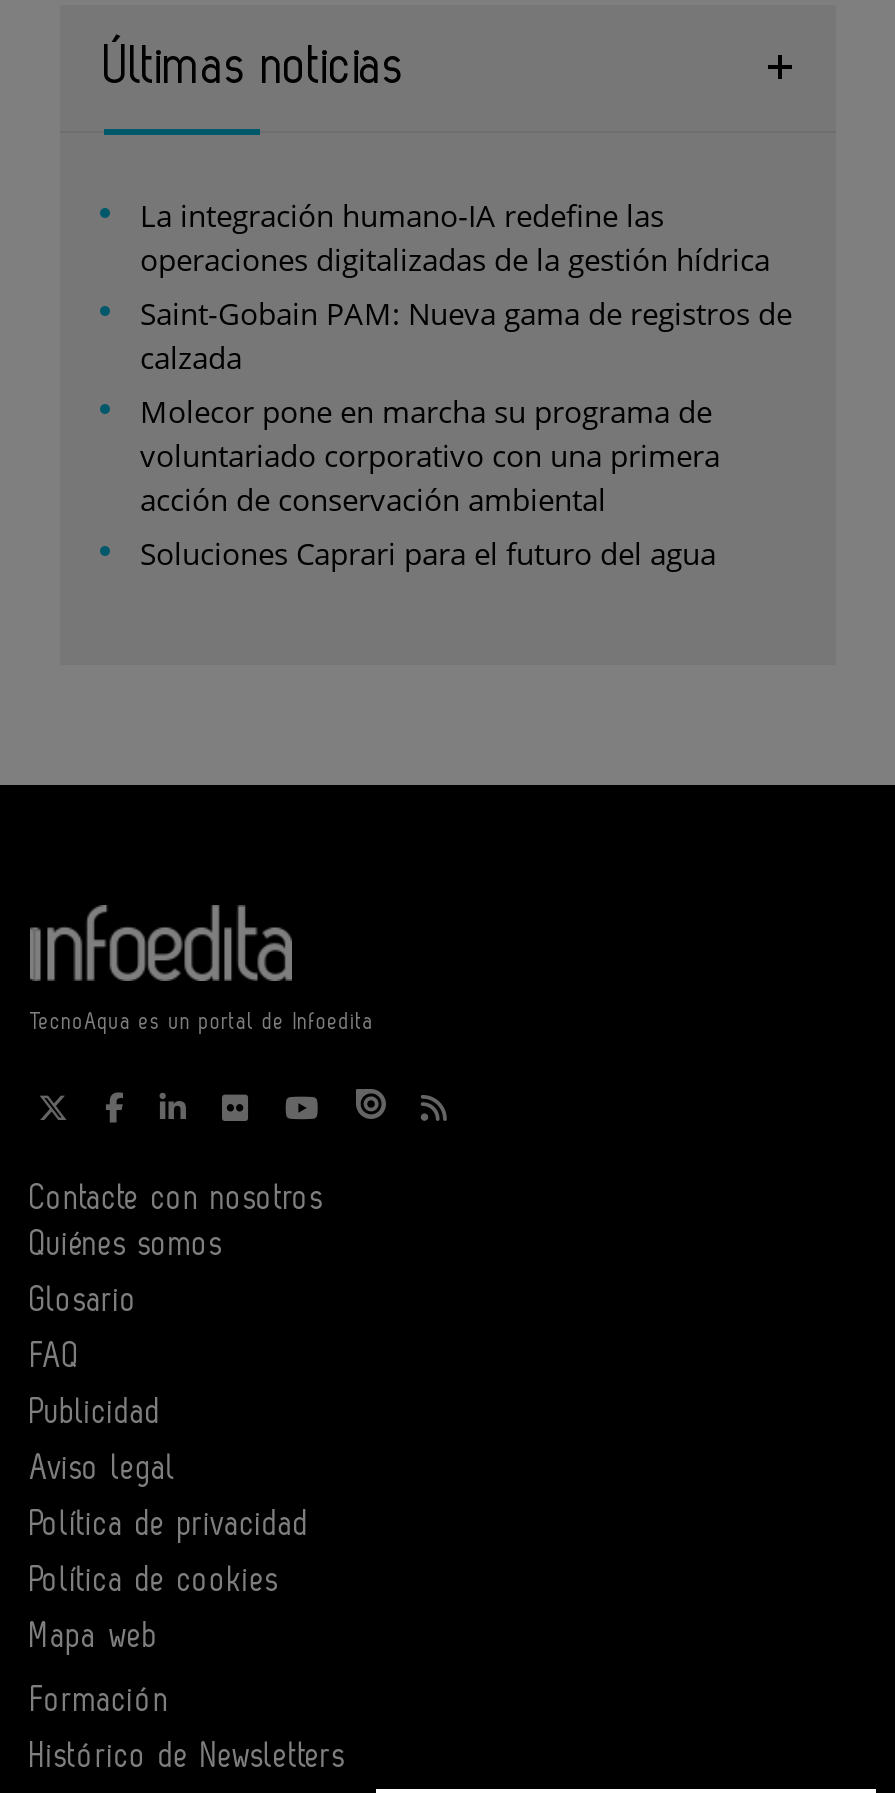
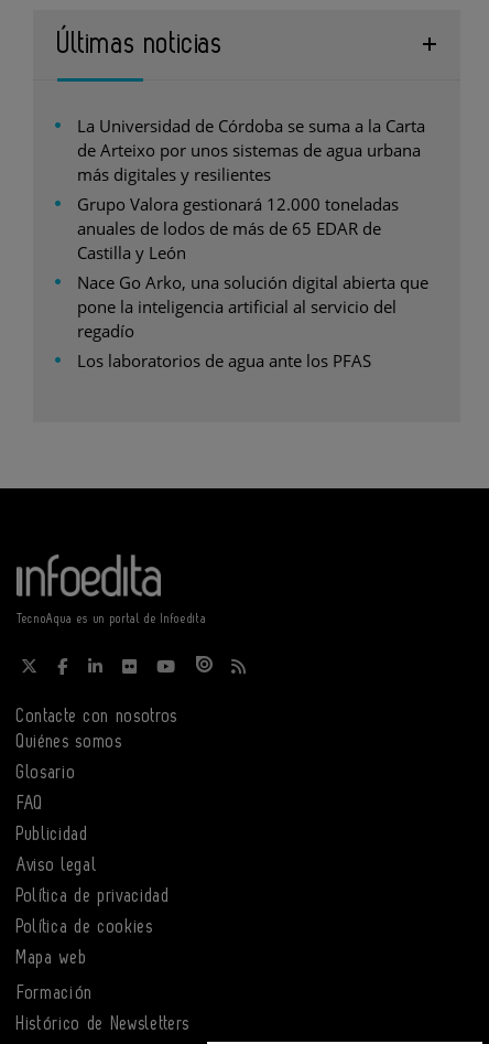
[140,194,792,572] La integración humano‑IA redefine las | operaciones digitalizadas de la gestión hídrica | Saint-Gobain PAM: Nueva gama de registros de | calzada | Molecor pone en marcha su programa de | voluntariado corporativo con una primera | acción de conservación ambiental | Soluciones Caprari para el futuro del agua -> [77,114,428,371] La Universidad de Córdoba se suma a la Carta | de Arteixo por unos sistemas de agua urbana | más digitales y resilientes | Grupo Valora gestionará 12.000 toneladas | anuales de lodos de más de 65 EDAR de | Castilla y León | Nace Go Arko, una solución digital abierta que | pone la inteligencia artificial al servicio del | regadío | Los laboratorios de agua ante los PFAS

